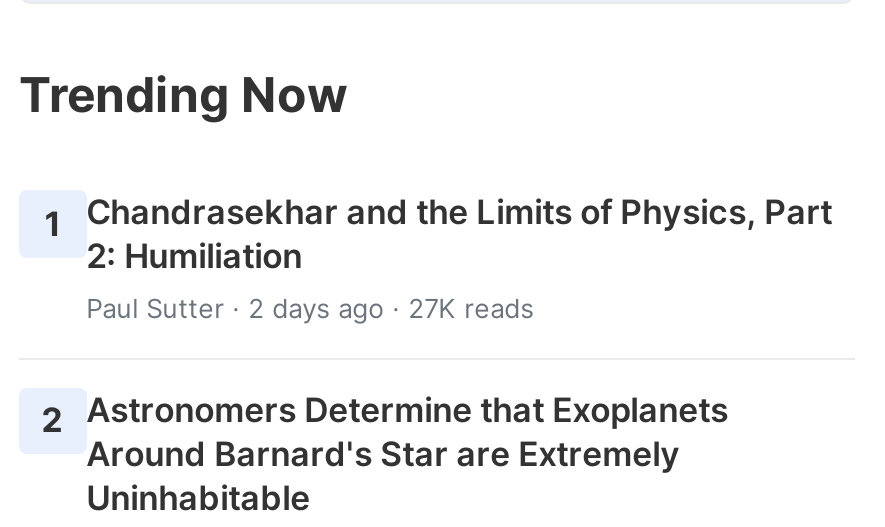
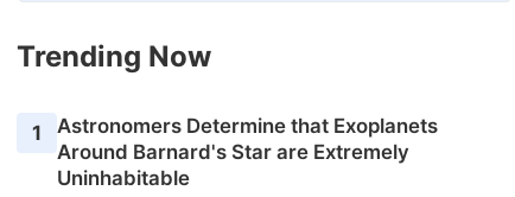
[42,193,832,441] Chandrasekhar and the Limits of Physics, Part | 2: Humiliation | Paul Sutter · 2 days ago · 27K reads | 2 Astronomers Determine that Exoplanets -> [56,114,437,138] Astronomers Determine that Exoplanets

